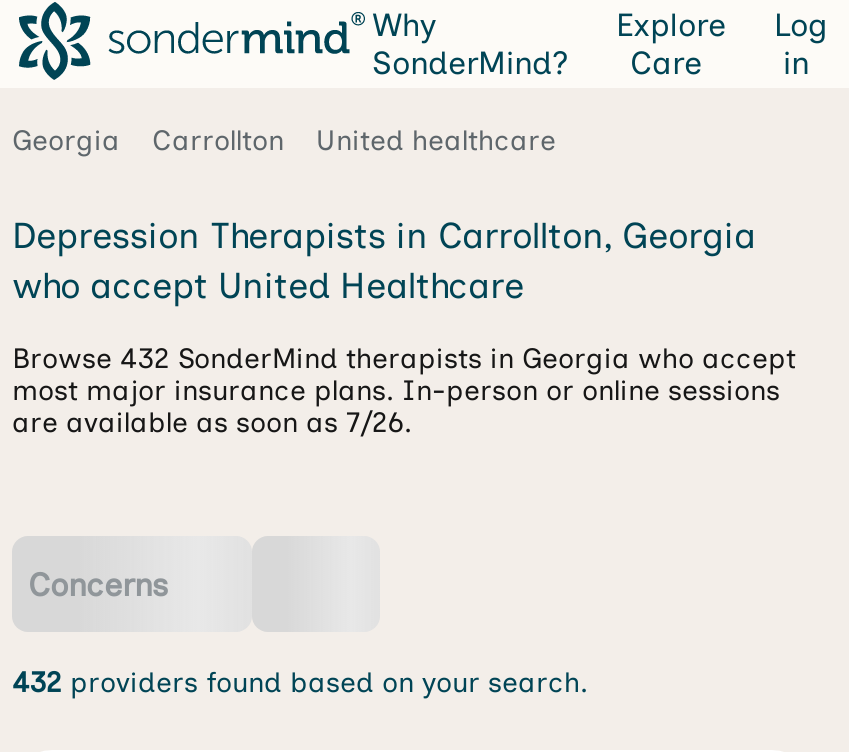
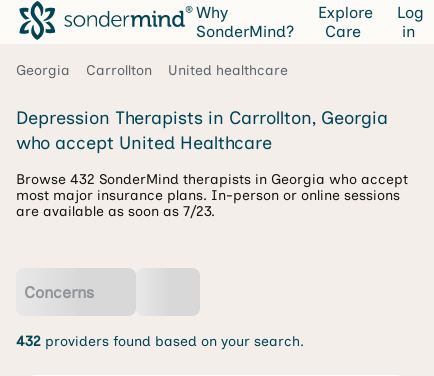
[12,406,412,440] are available as soon as 7/26. -> [16,203,215,220] are available as soon as 7/23.

